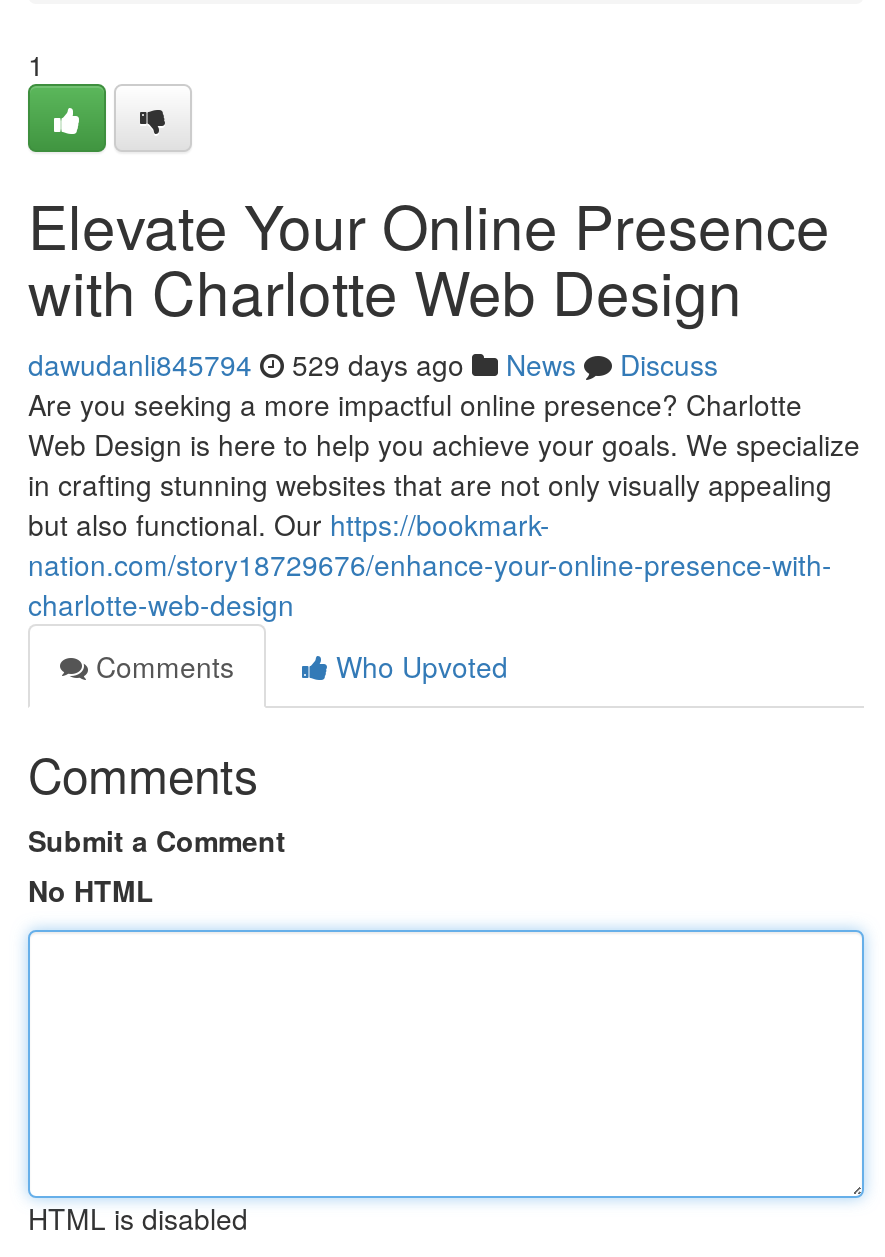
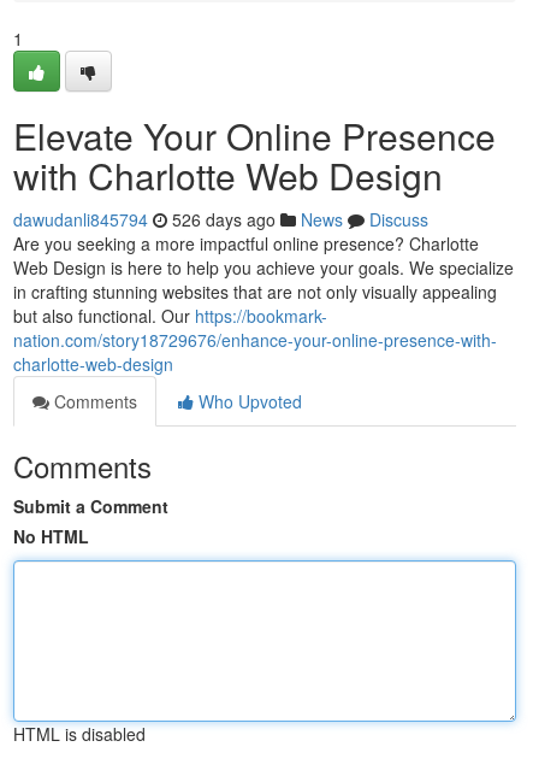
[28,344,718,384] dawudanli845794 529 days ago News Discuss -> [13,207,428,231] dawudanli845794 526 days ago News Discuss

